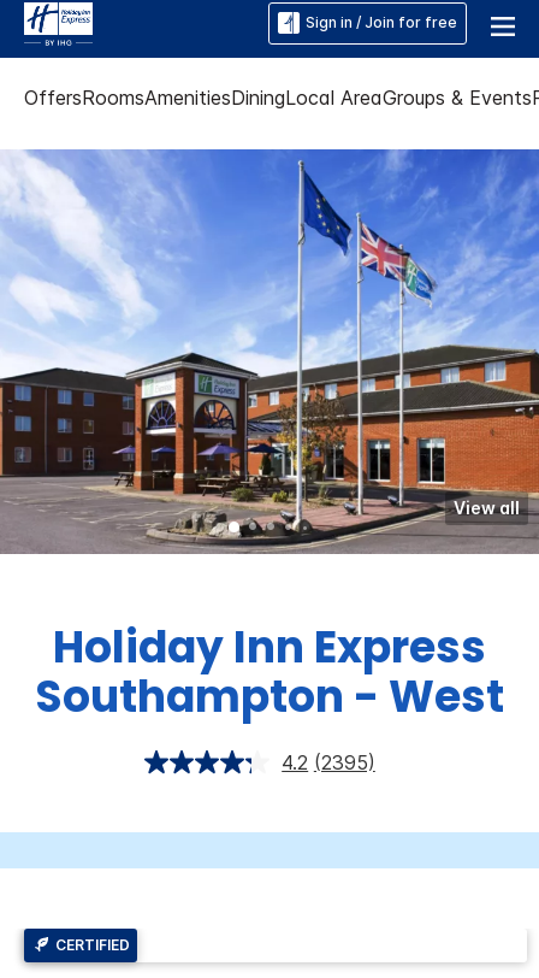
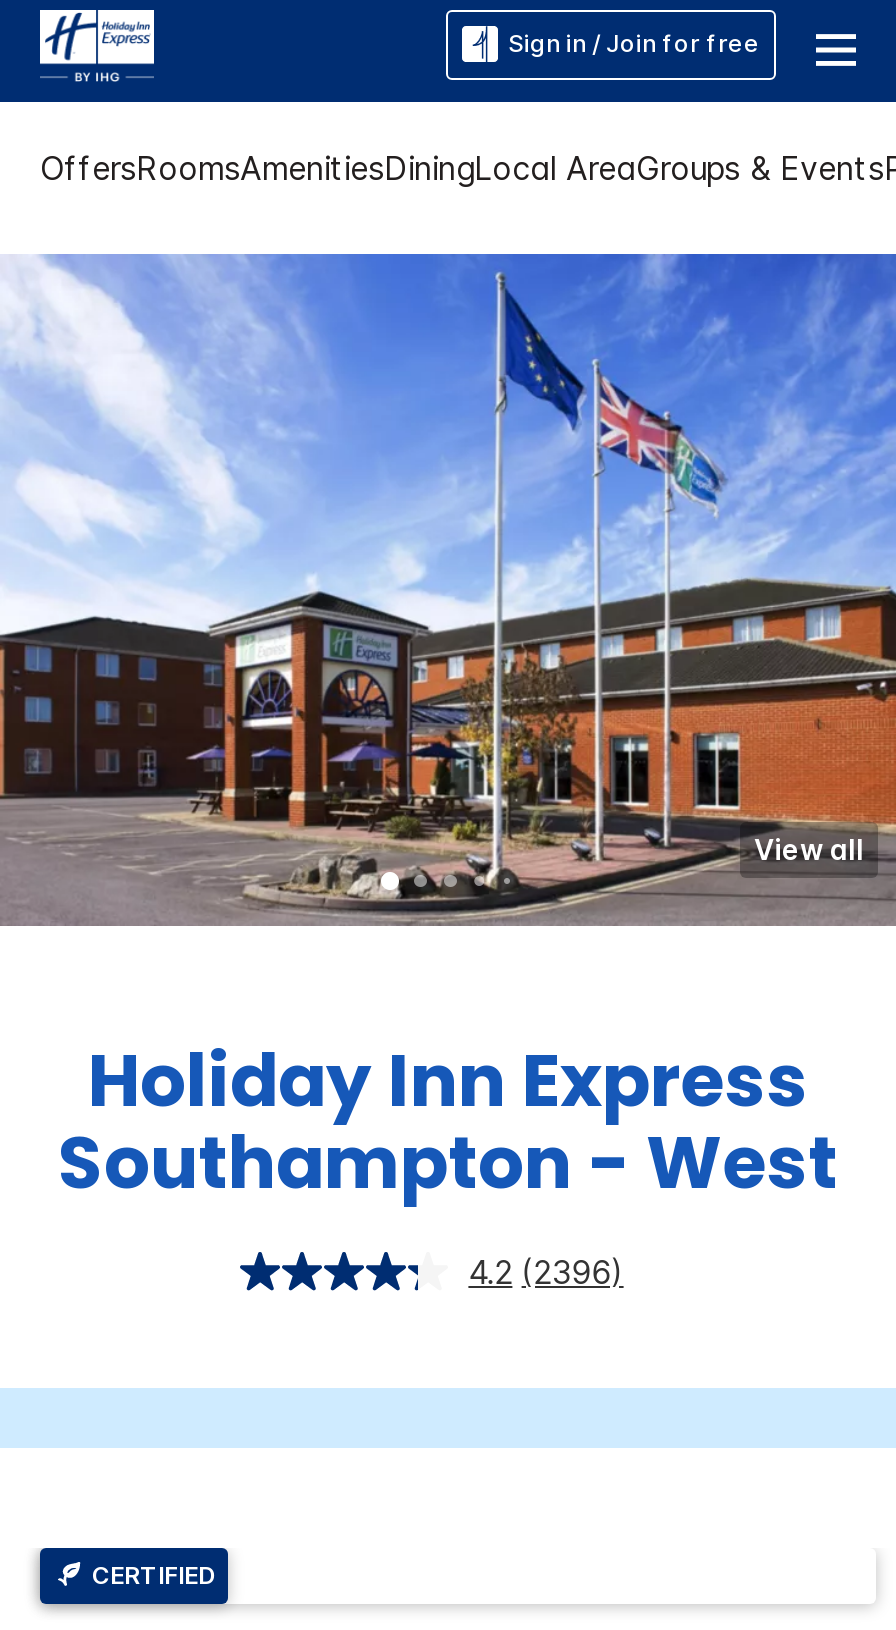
[282,750,375,775] 4.2 (2395) -> [468,1252,624,1292] 4.2 (2396)

